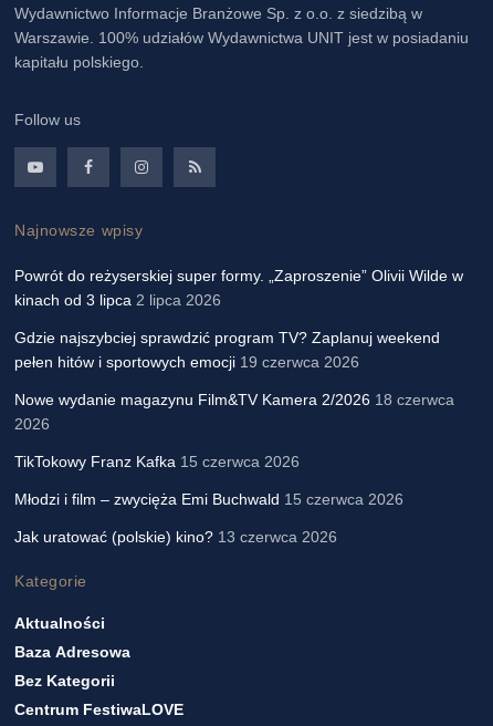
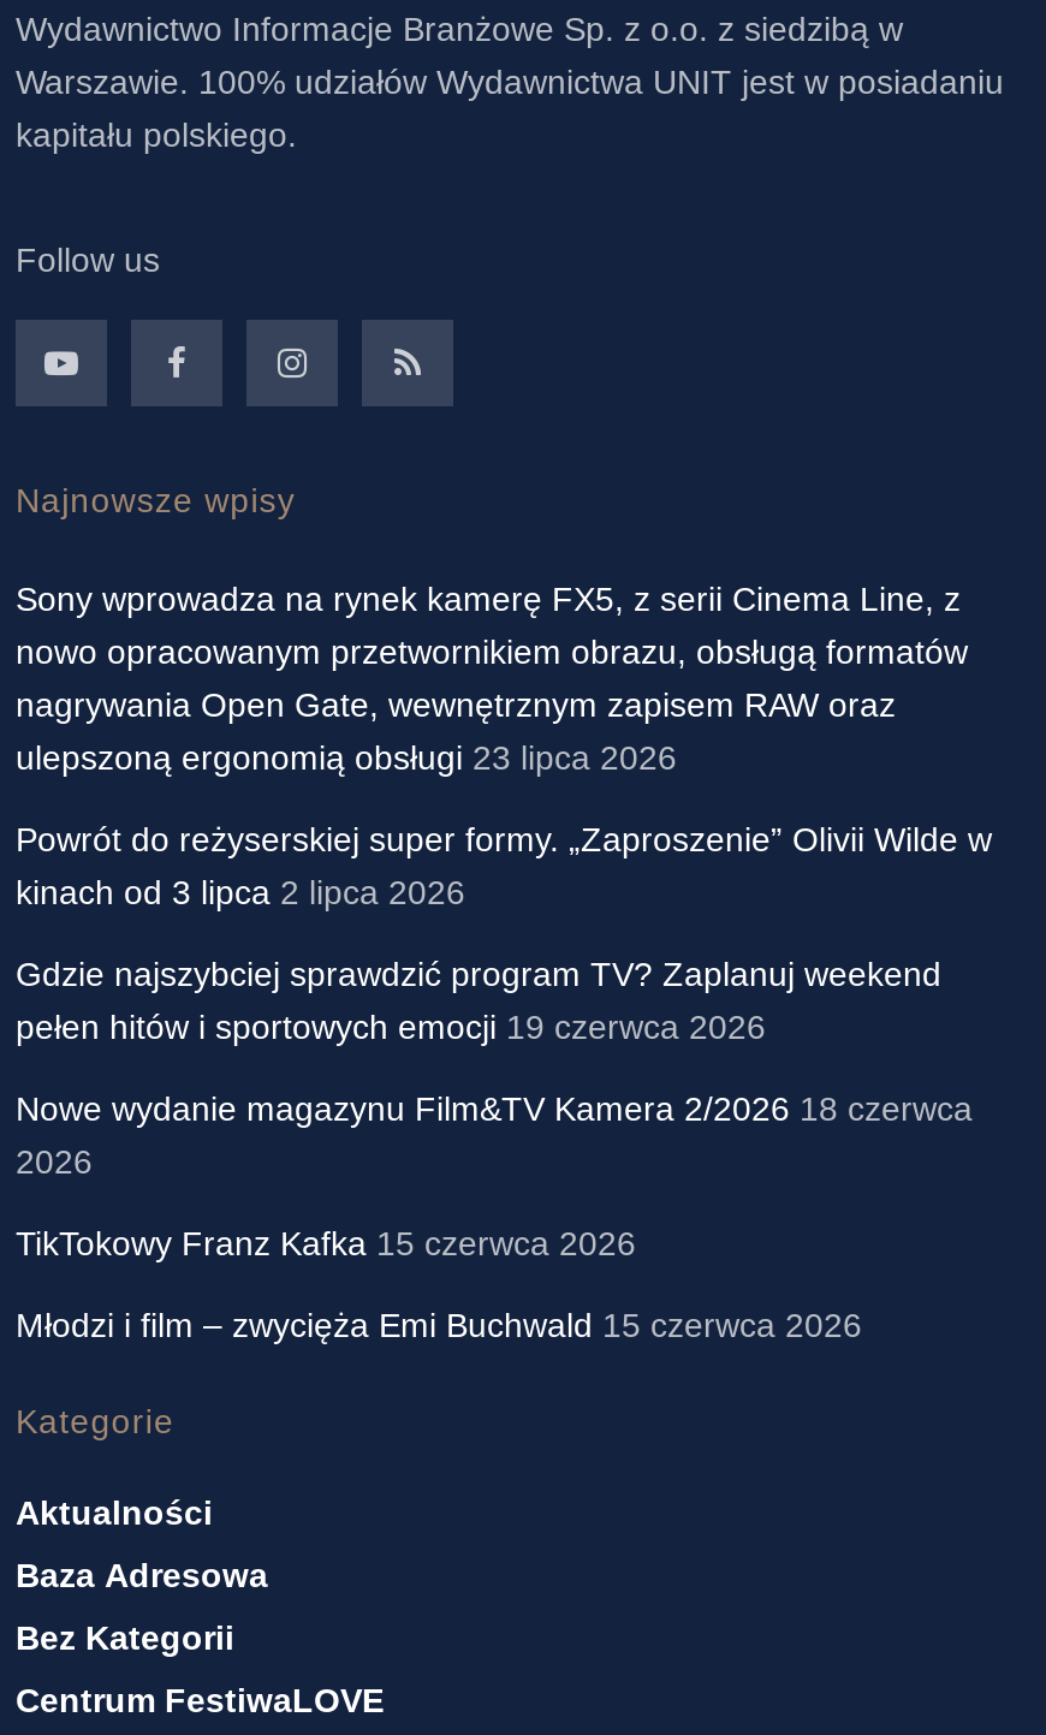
none -> [16,580,968,777] Sony wprowadza na rynek kamerę FX5, z serii Cinema Line, z | nowo opracowanym przetwornikiem obrazu, obsługą formatów | nagrywania Open Gate, wewnętrznym zapisem RAW oraz | ulepszoną ergonomią obsługi 23 lipca 2026
moved [14,267,463,508] -> [16,820,992,1345]: Powrót do reżyserskiej super formy. „Zaproszenie” Olivii Wilde w | kinach od 3 lipca 2 lipca 2026 | Gdzie najszybciej sprawdzić program TV? Zaplanuj weekend | pełen hitów i sportowych emocji 19 czerwca 2026 | Nowe wydanie magazynu Film&TV Kamera 2/2026 18 czerwca | 2026 | TikTokowy Franz Kafka 15 czerwca 2026 | Młodzi i film – zwycięża Emi Buchwald 15 czerwca 2026
[14,528,337,546] Jak uratować (polskie) kino? 13 czerwca 2026 -> none

